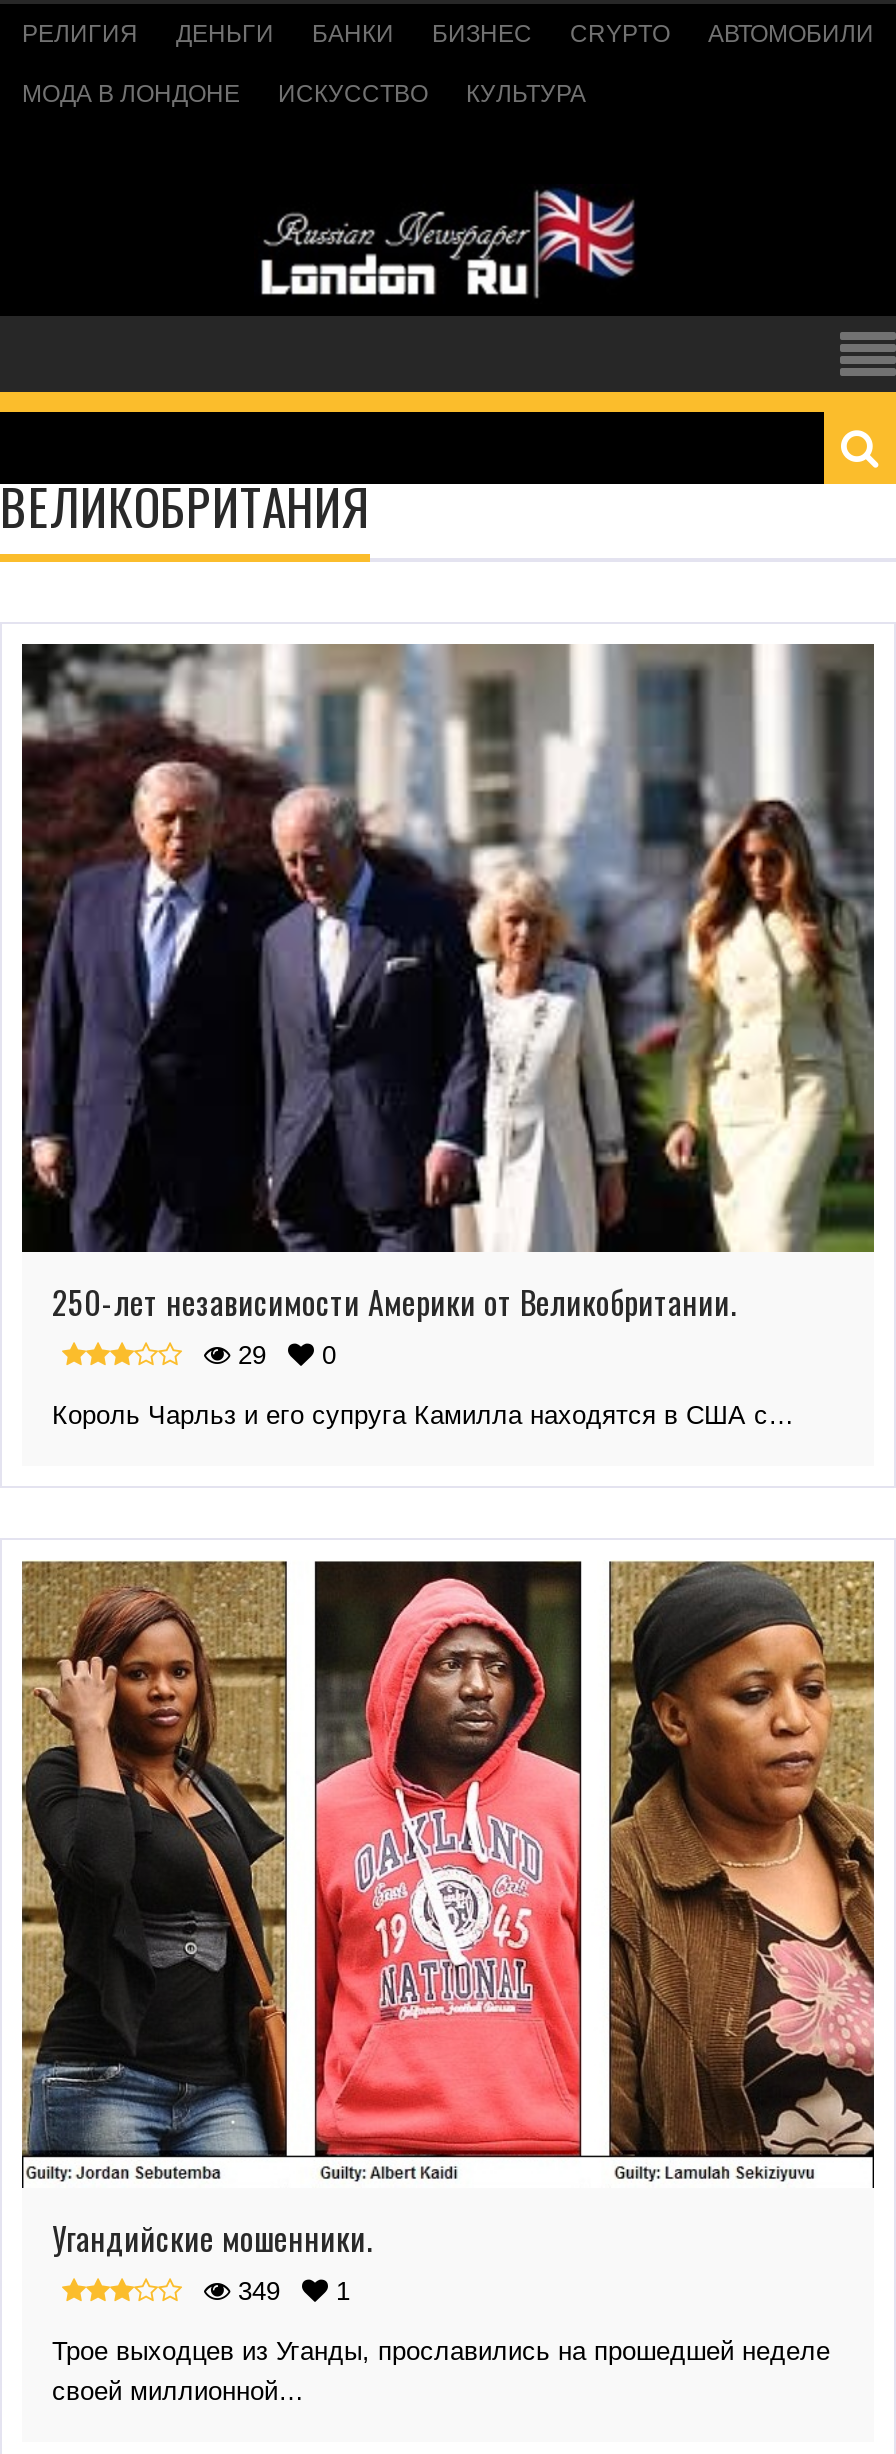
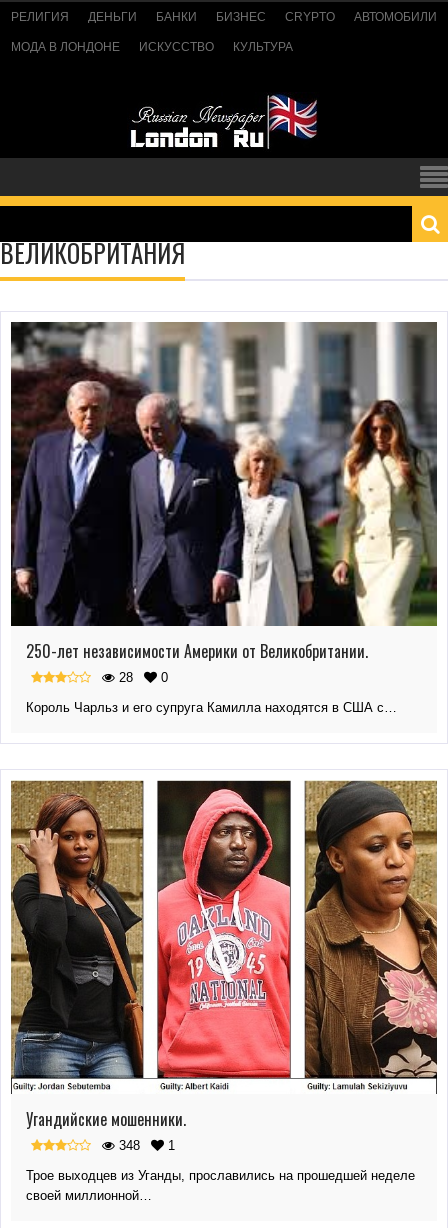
[230,1341,336,1371] 29 0 -> [115,670,168,685] 28 0
[230,2276,350,2306] 349 1 -> [115,1138,175,1153] 348 1

